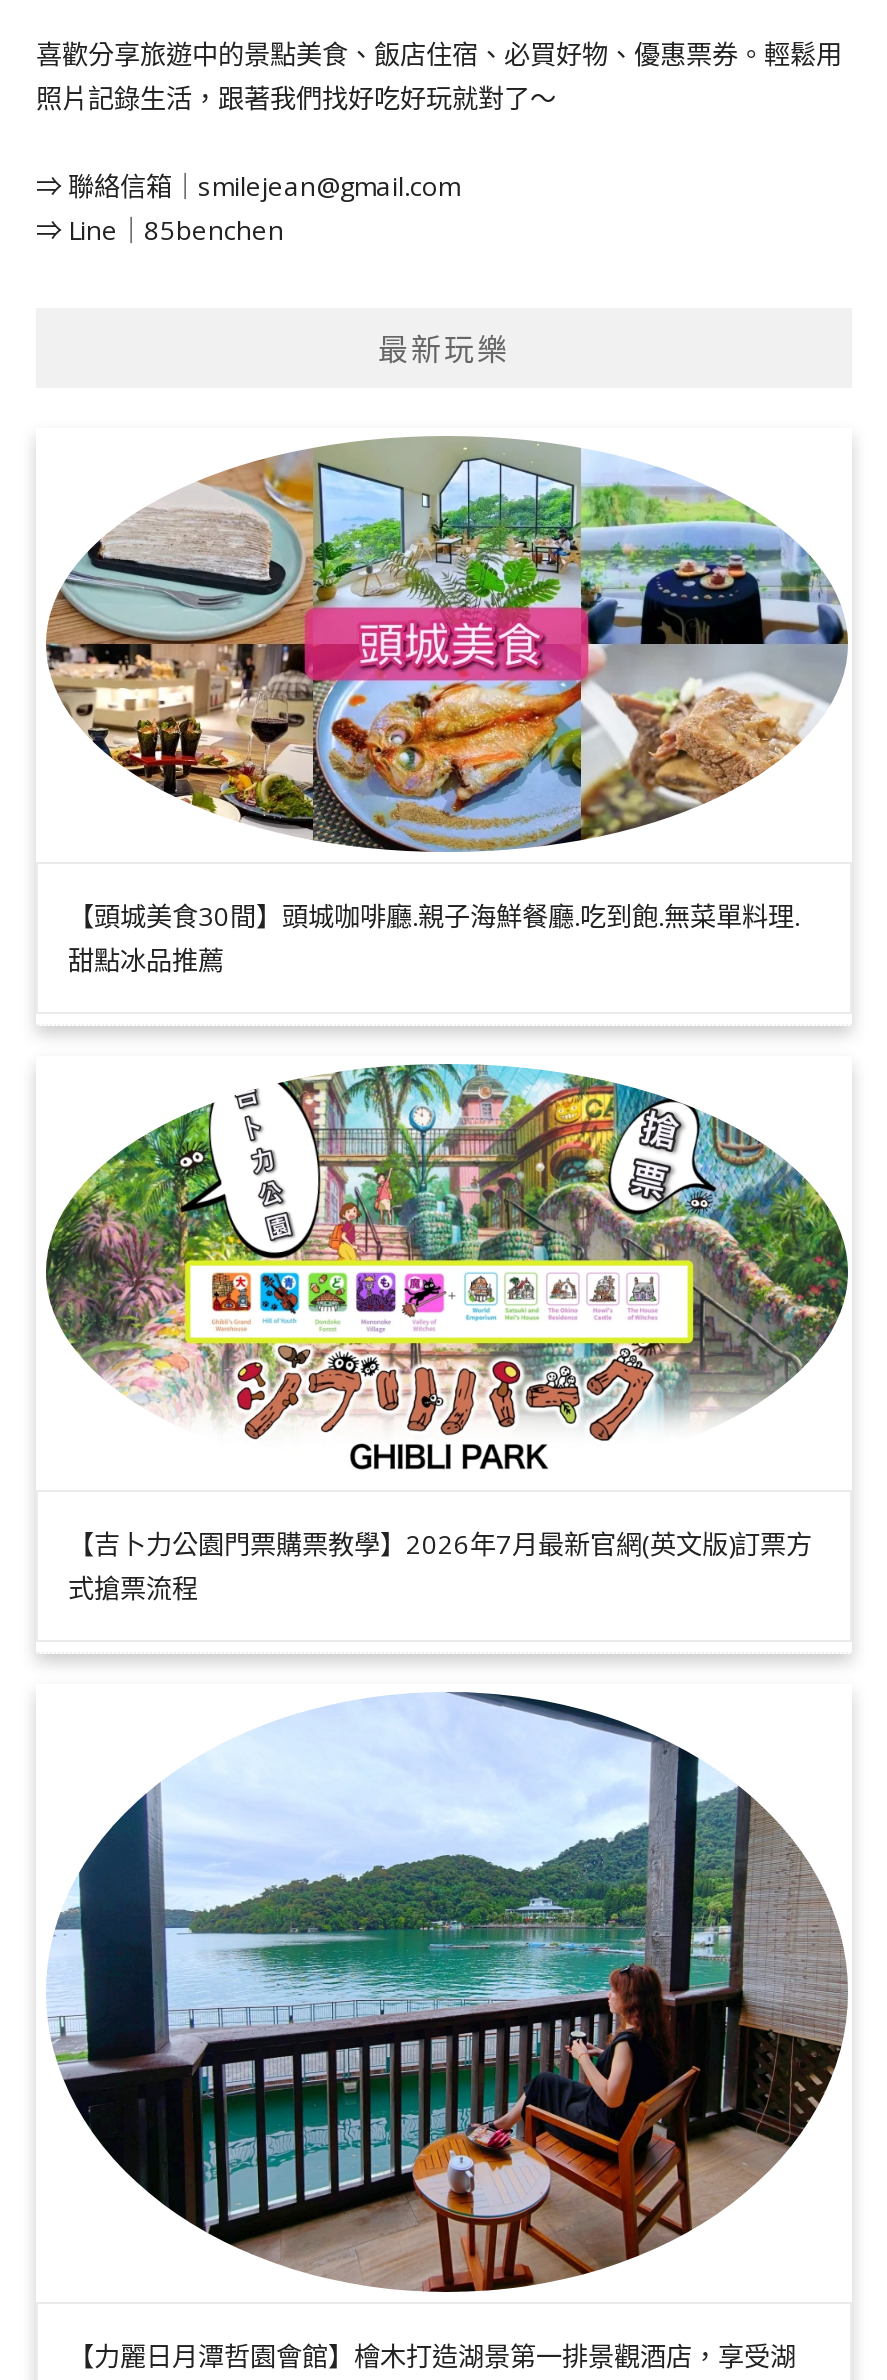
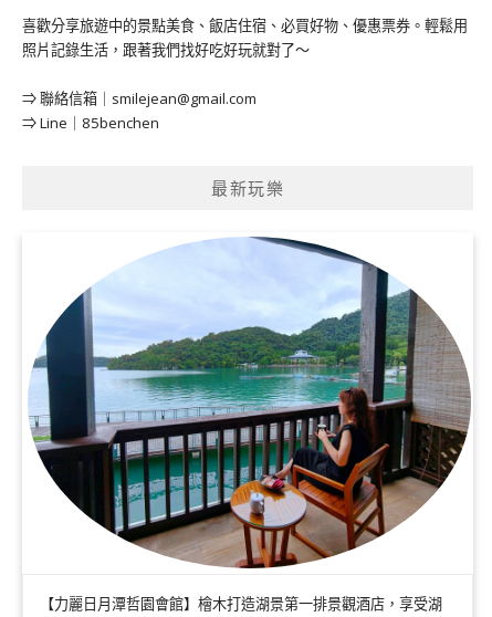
[44,436,850,979] [image] | 【頭城美食30間】頭城咖啡廳.親子海鮮餐廳.吃到飽.無菜單料理. | 甜點冰品推薦 -> none
[44,1062,850,1607] [image] | 【吉卜力公園門票購票教學】2026年7月最新官網(英文版)訂票方 | 式搶票流程 -> none

